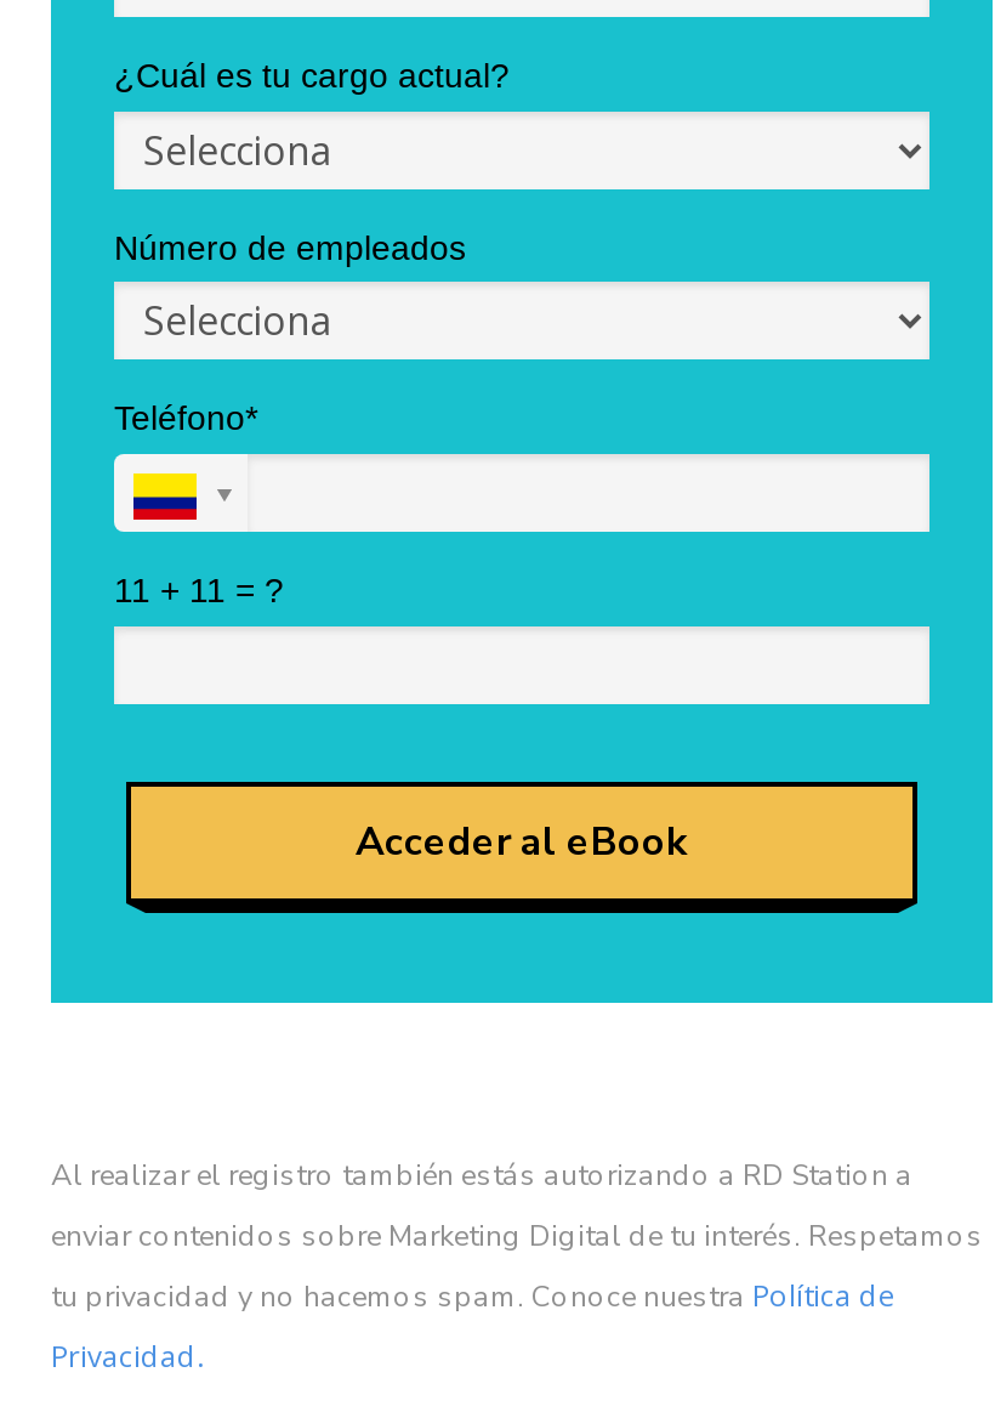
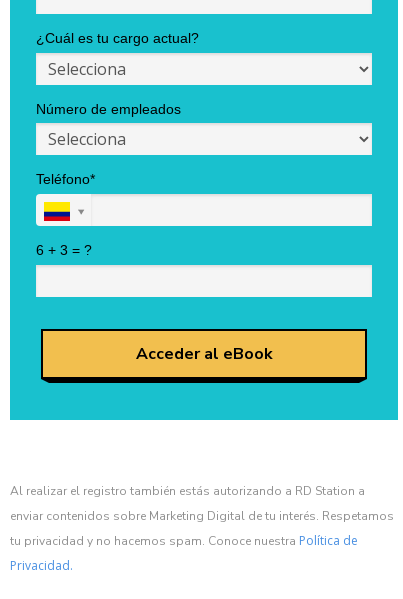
[114,570,284,609] 11 + 11 = ? -> [36,242,92,258] 6 + 3 = ?

